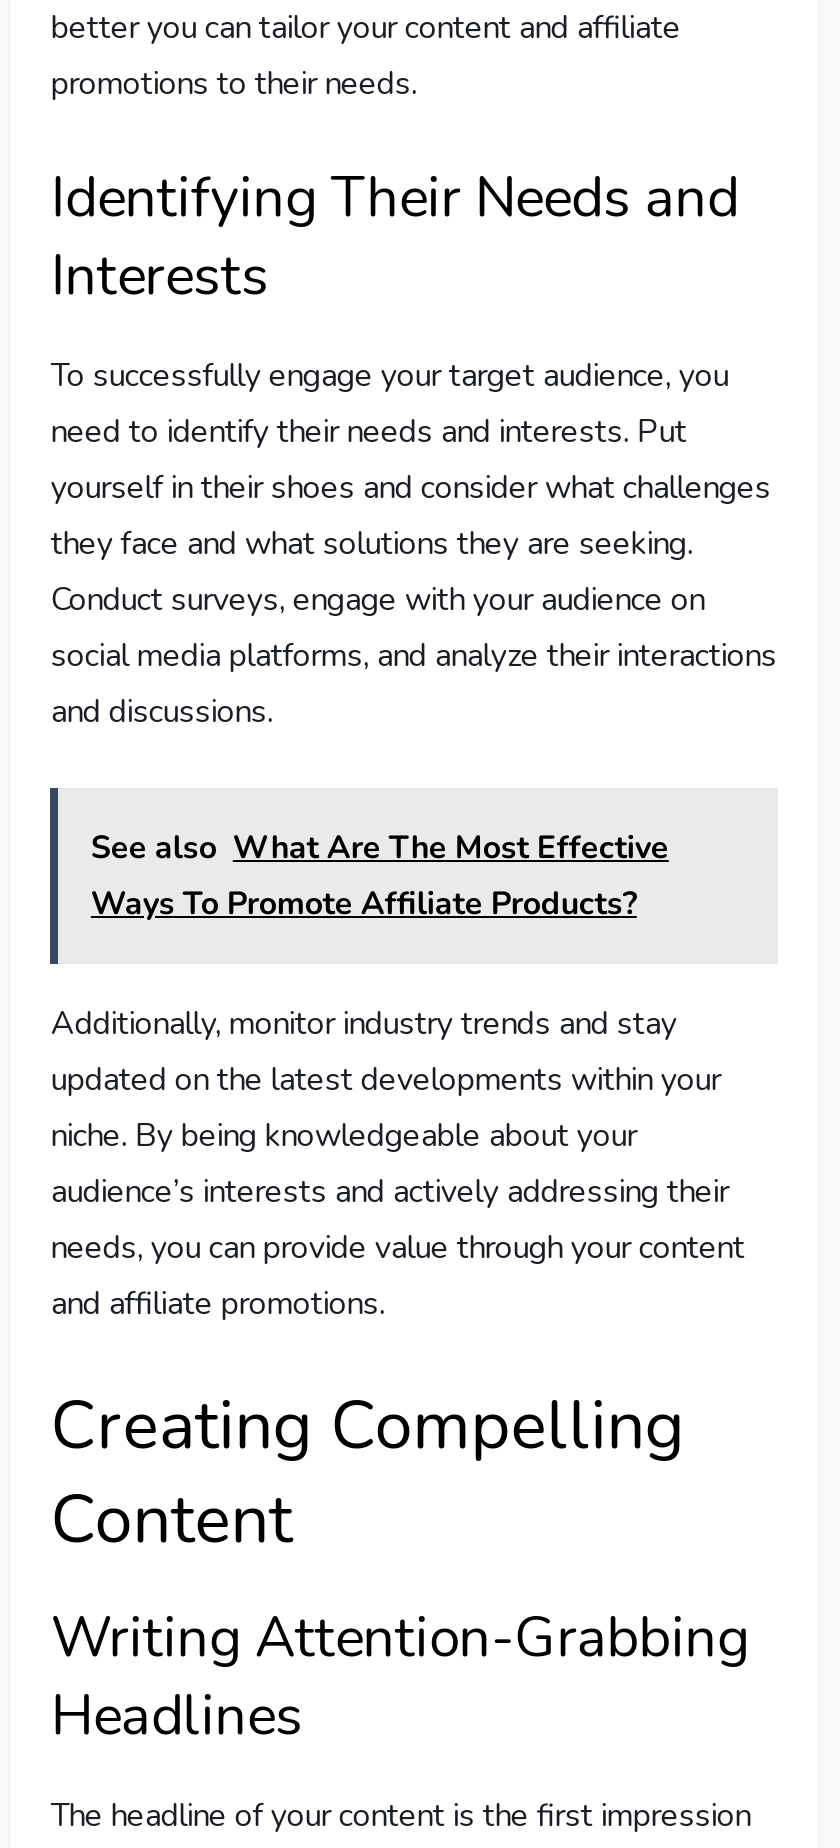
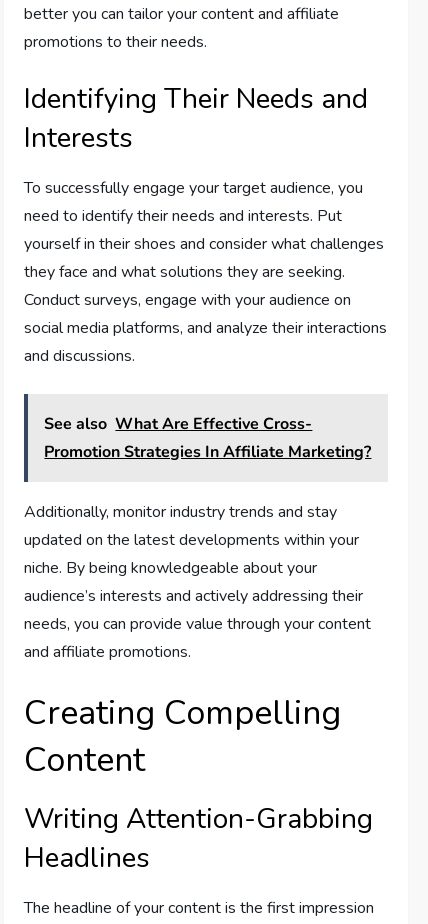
[91,827,669,927] See also What Are The Most Effective | Ways To Promote Affiliate Products? -> [44,413,371,463] See also What Are Effective Cross- | Promotion Strategies In Affiliate Marketing?

